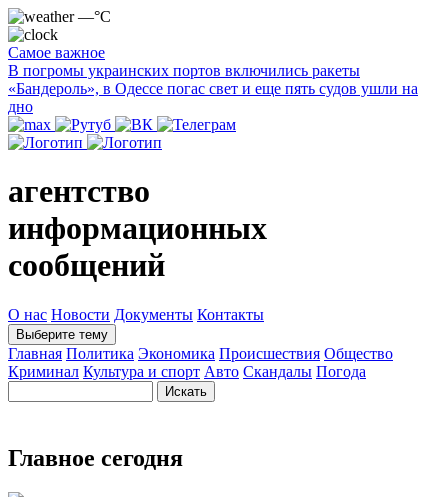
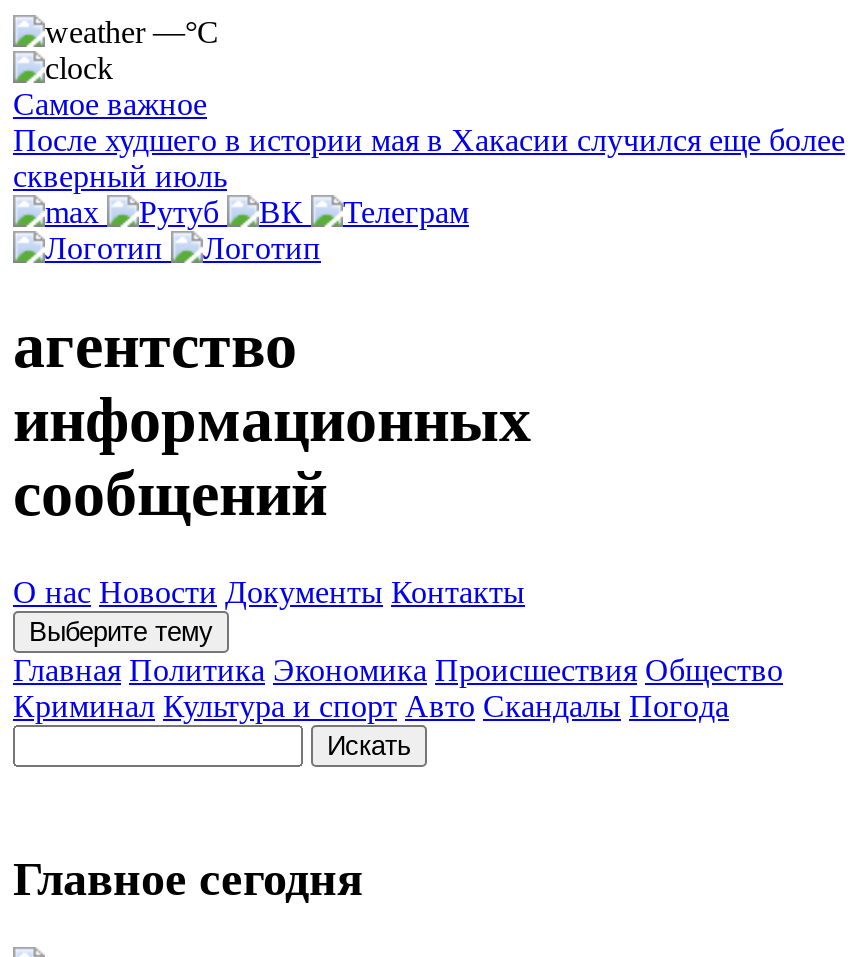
[8,62,418,115] В погромы украинских портов включились ракеты | «Бандероль», в Одессе погас свет и еще пять судов ушли на | дно -> [13,123,845,193] После худшего в истории мая в Хакасии случился еще более | скверный июль

